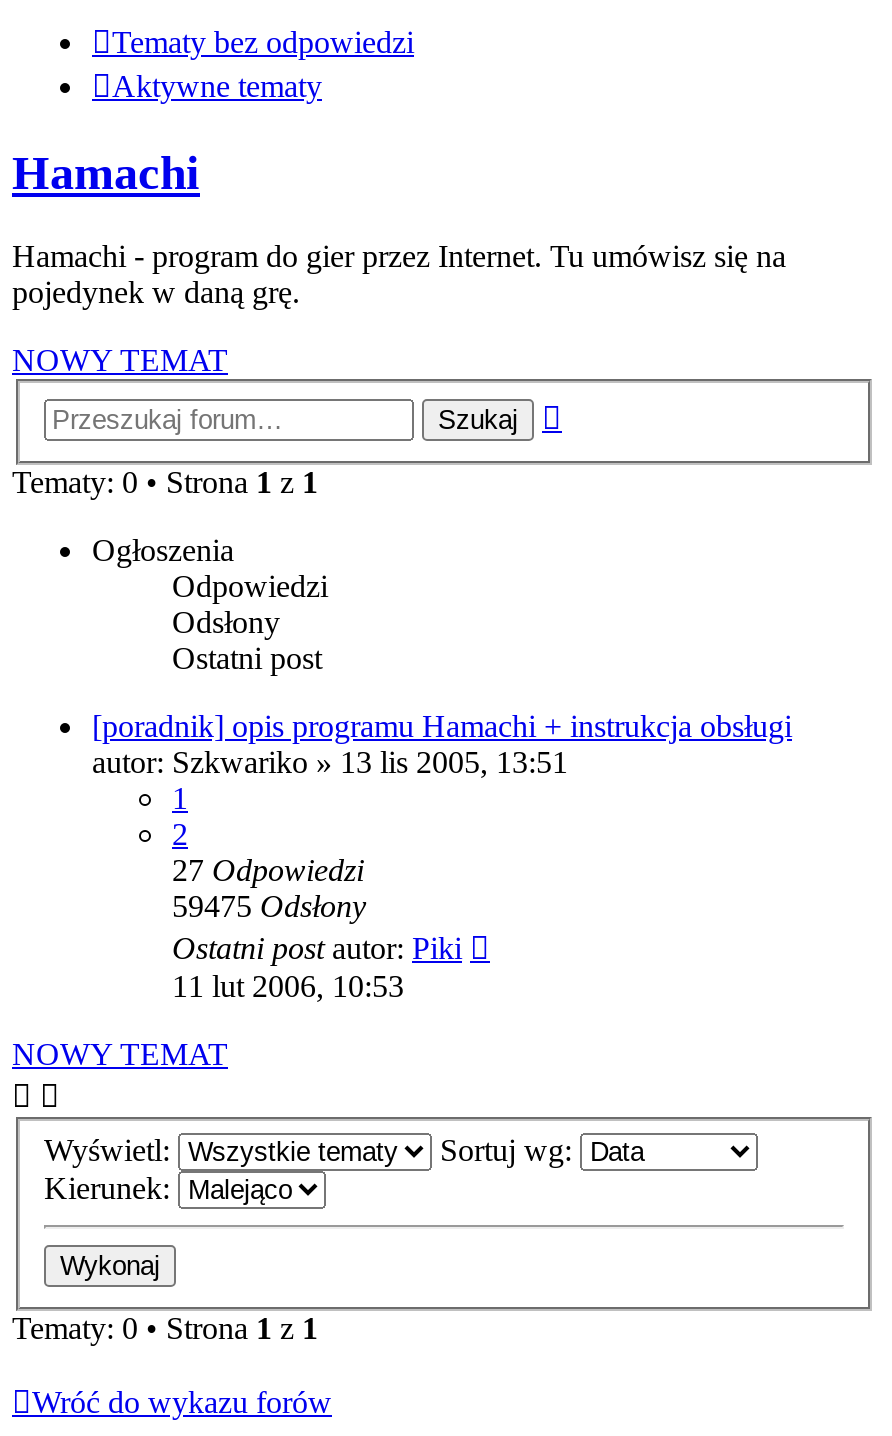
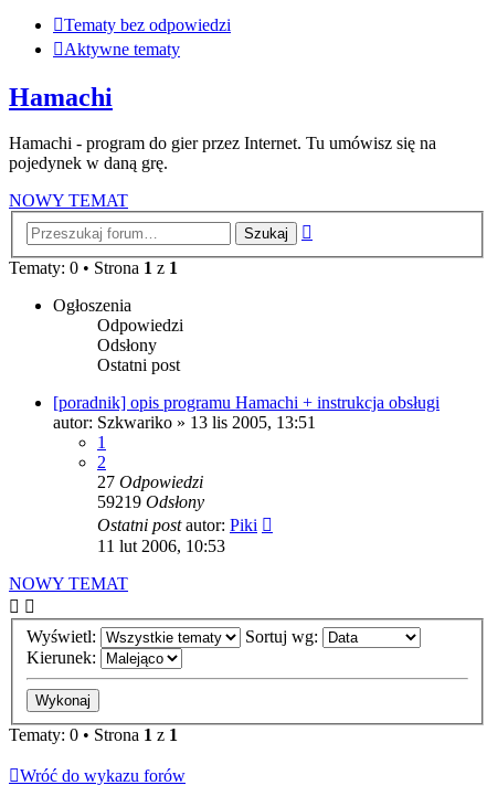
[172,889,366,923] 59475Odsłony -> [97,492,204,511] 59219Odsłony

